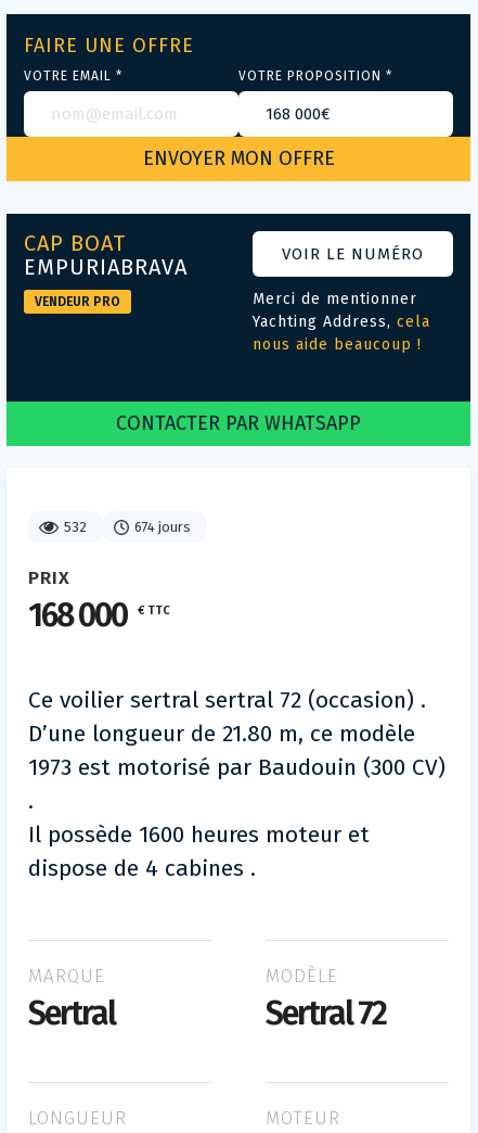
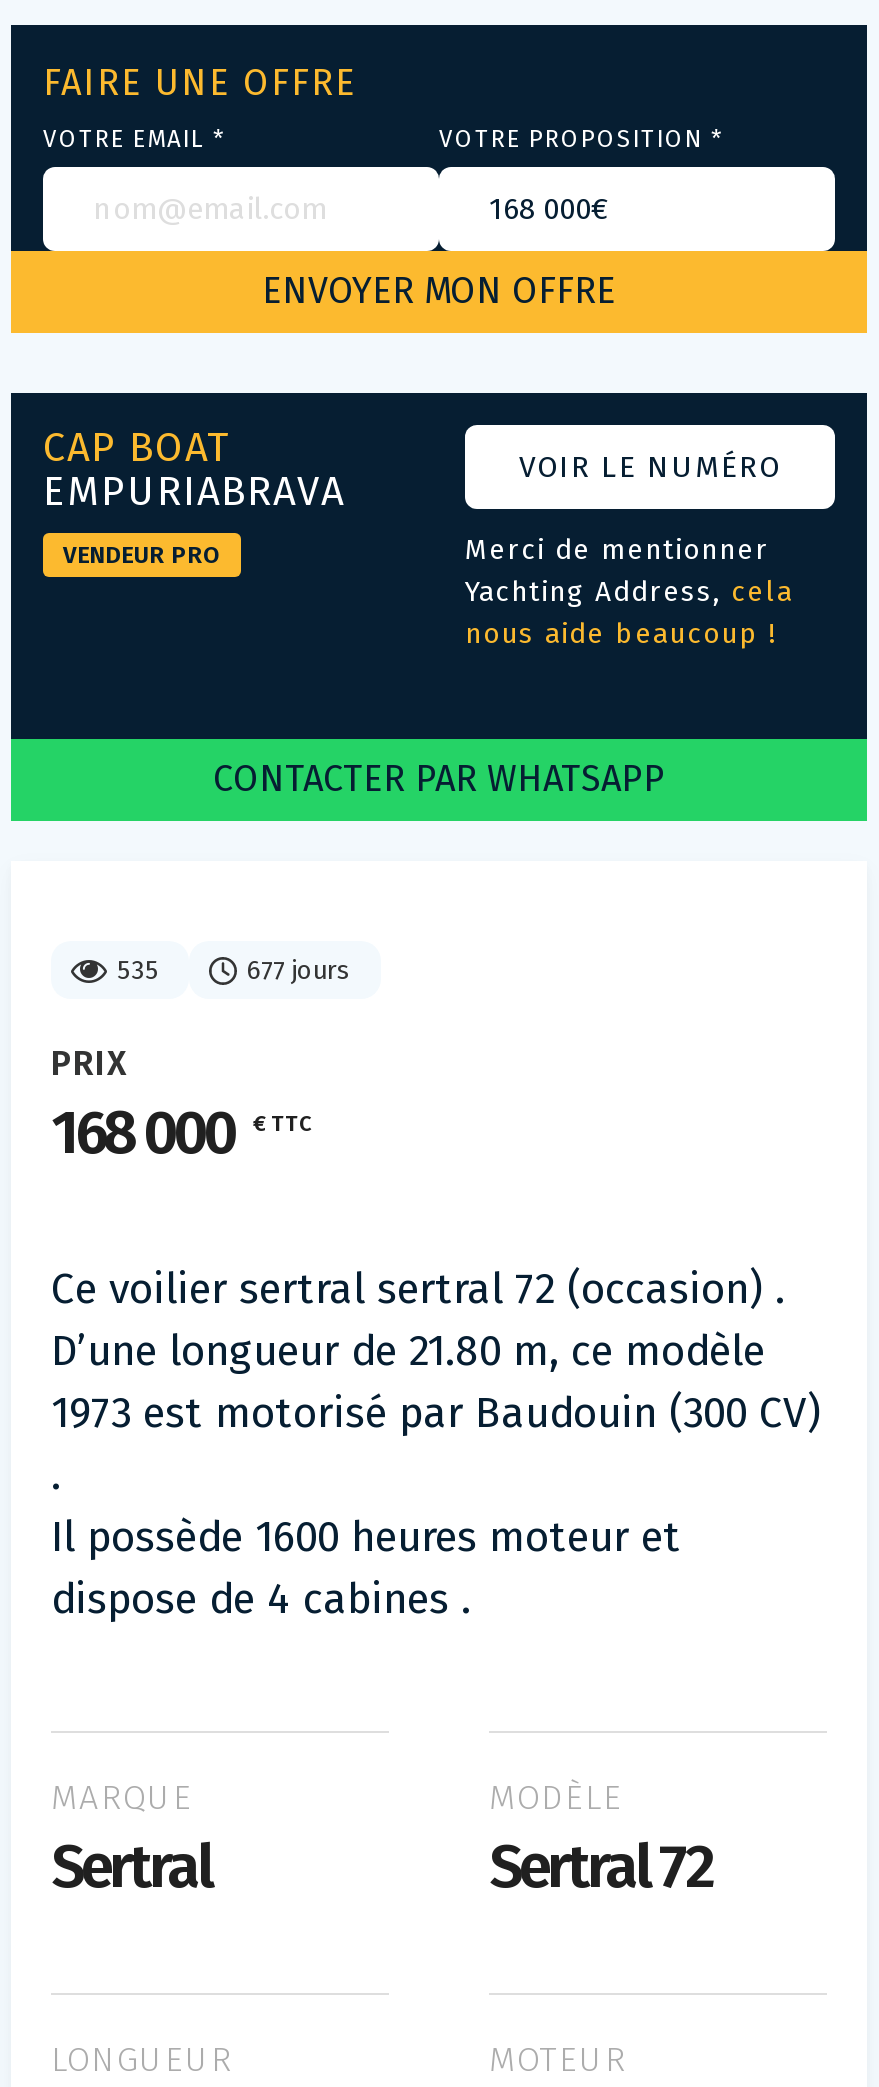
[64,519,87,535] 532 -> [117,955,159,985] 535
[134,519,191,535] 674 jours -> [247,955,351,985] 677 jours

